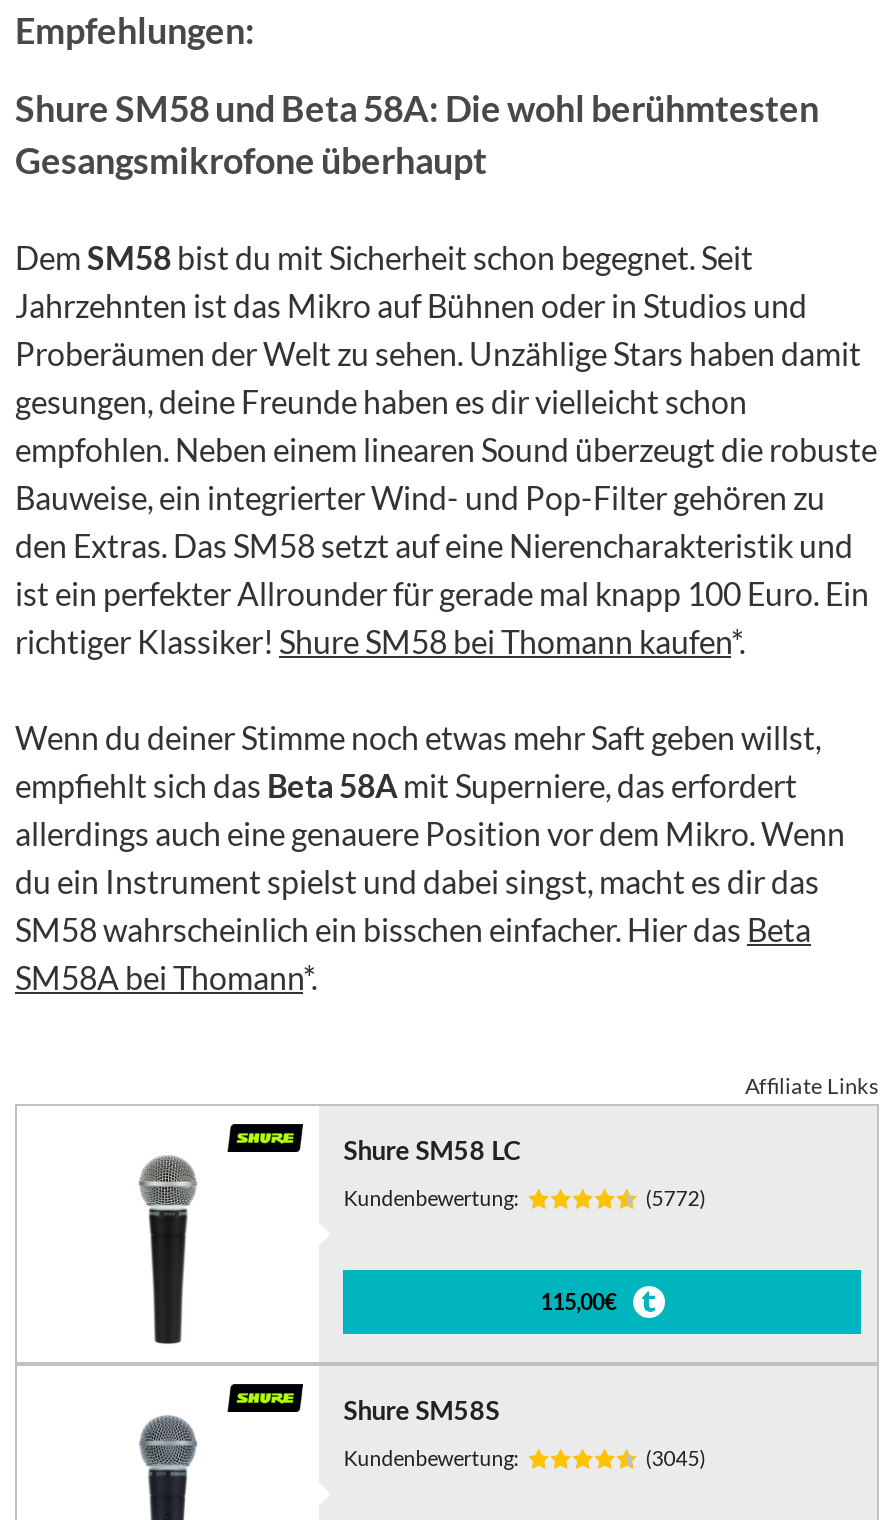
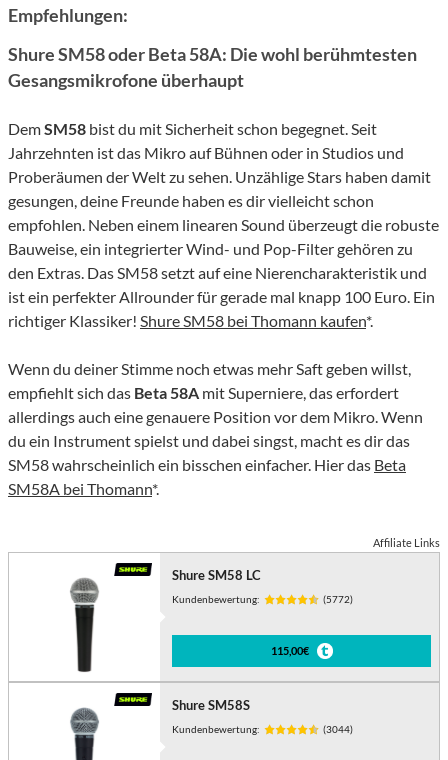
[15,87,819,131] Shure SM58 und Beta 58A: Die wohl berühmtesten -> [8,43,417,65] Shure SM58 oder Beta 58A: Die wohl berühmtesten
[646,1447,706,1471] (3045) -> [323,723,353,735] (3044)

